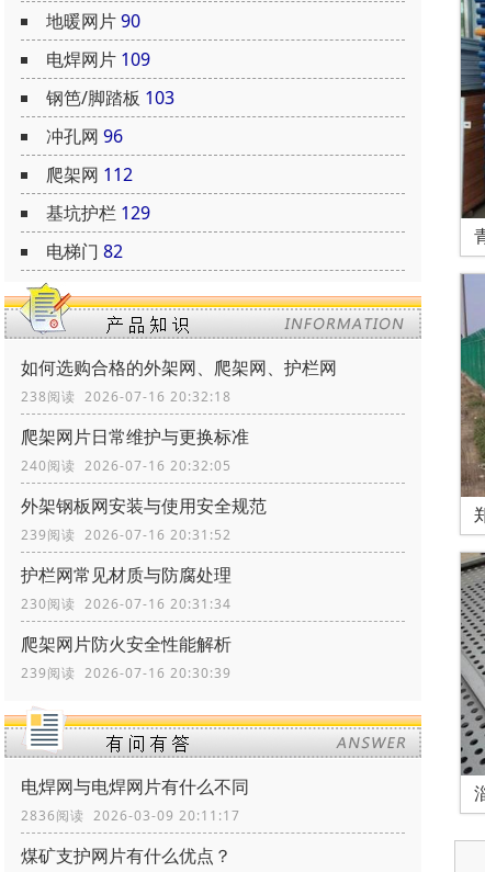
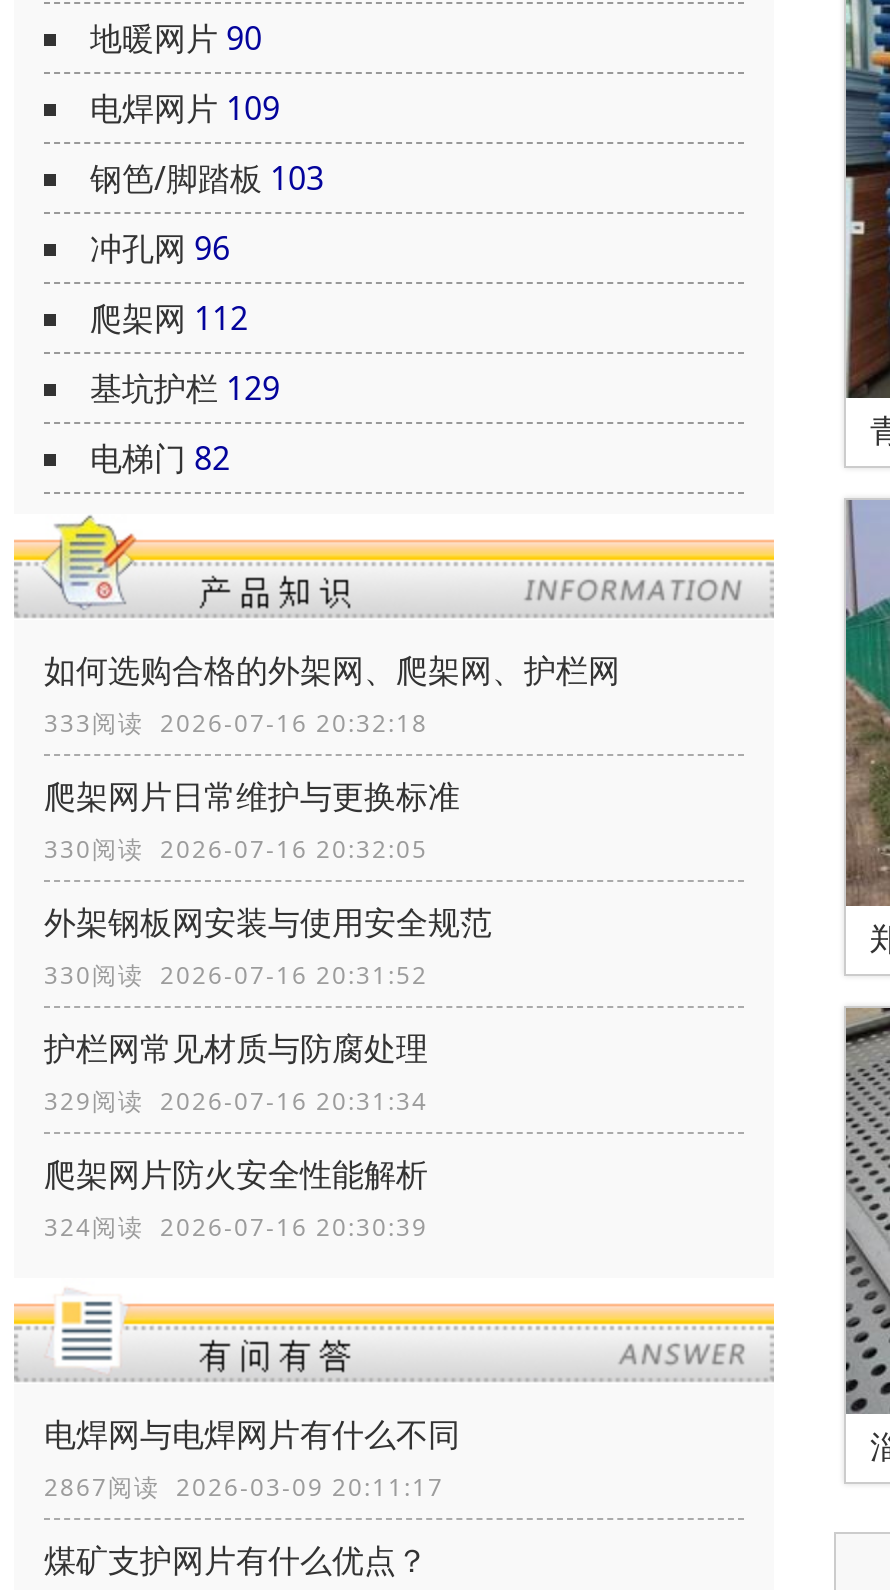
[21,387,232,406] 238阅读 2026-07-16 20:32:18 -> [44,706,428,740] 333阅读 2026-07-16 20:32:18
[21,457,232,475] 240阅读 2026-07-16 20:32:05 -> [44,832,428,866] 330阅读 2026-07-16 20:32:05
[21,526,232,544] 239阅读 2026-07-16 20:31:52 -> [44,958,428,992] 330阅读 2026-07-16 20:31:52
[21,595,232,613] 230阅读 2026-07-16 20:31:34 -> [44,1084,428,1118] 329阅读 2026-07-16 20:31:34
[21,664,232,682] 239阅读 2026-07-16 20:30:39 -> [44,1210,428,1244] 324阅读 2026-07-16 20:30:39
[21,806,240,825] 2836阅读 2026-03-09 20:11:17 -> [44,1470,444,1504] 2867阅读 2026-03-09 20:11:17

